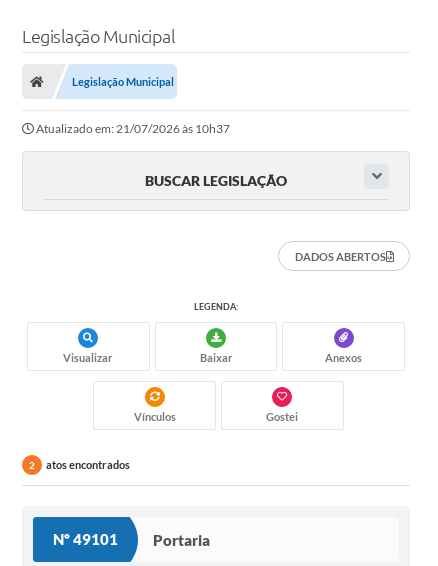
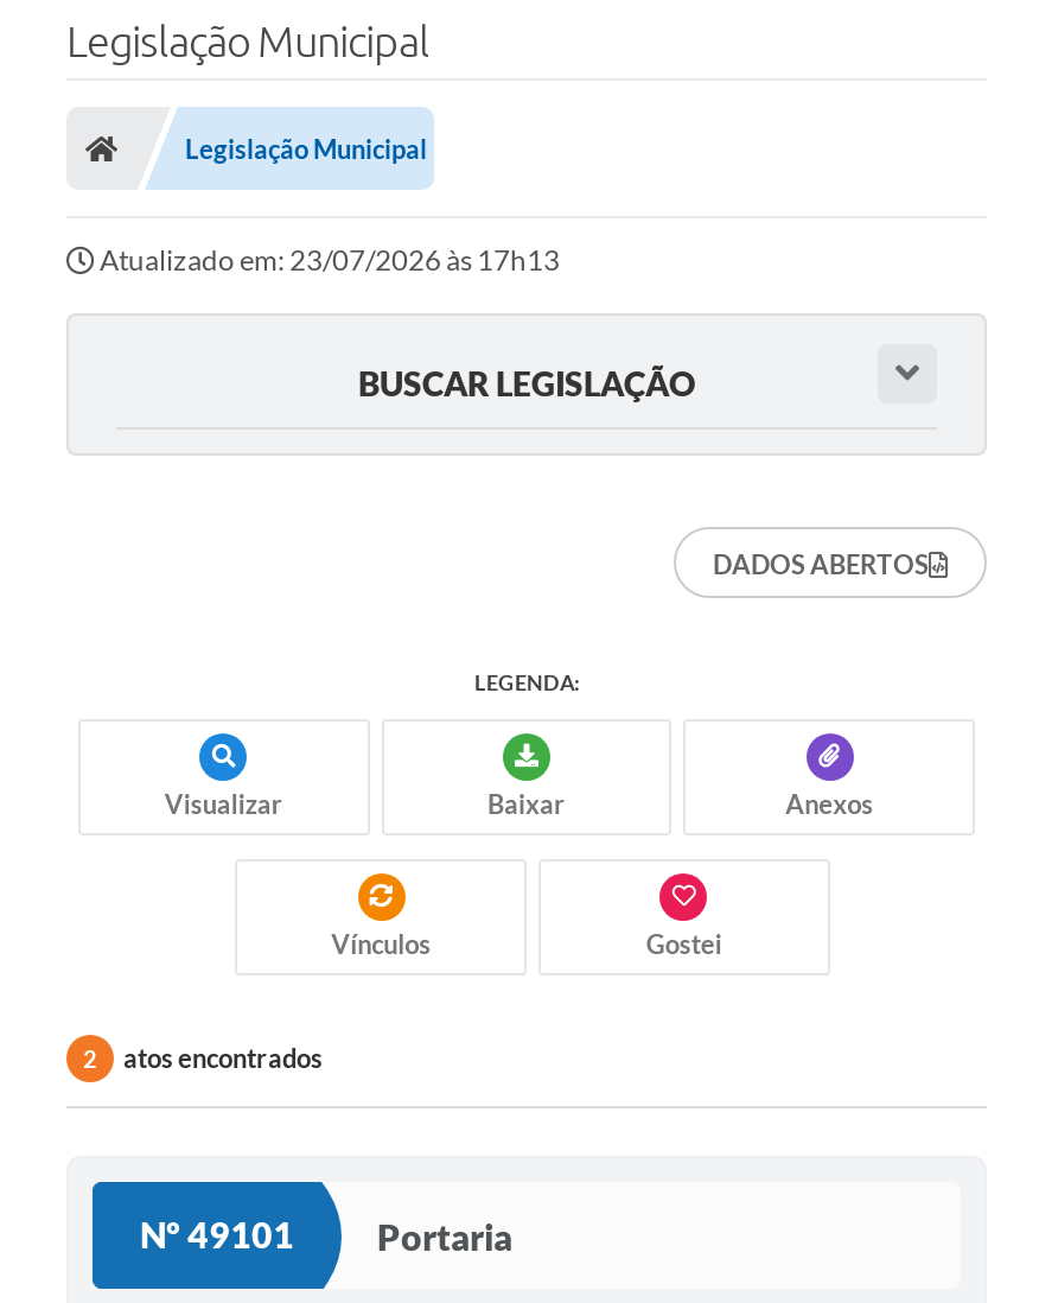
[36,121,230,136] Atualizado em: 21/07/2026 às 10h37 -> [100,243,560,278] Atualizado em: 23/07/2026 às 17h13

